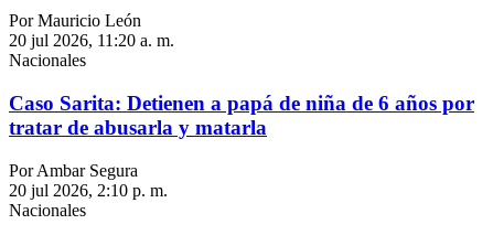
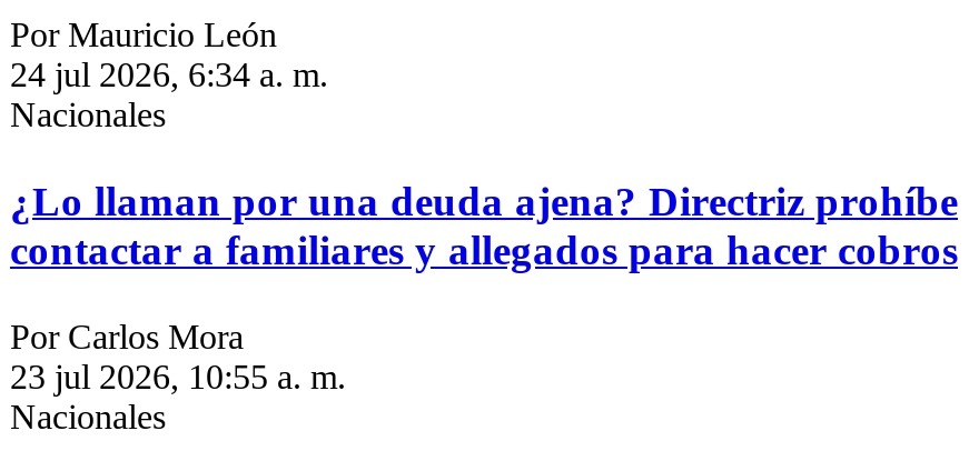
[9,31,174,50] 20 jul 2026, 11:20 a. m. -> [10,56,328,94] 24 jul 2026, 6:34 a. m.
[9,92,474,139] Caso Sarita: Detienen a papá de niña de 6 años por | tratar de abusarla y matarla -> [10,178,958,273] ¿Lo llaman por una deuda ajena? Directriz prohíbe | contactar a familiares y allegados para hacer cobros
[9,161,168,199] Por Ambar Segura | 20 jul 2026, 2:10 p. m. -> [10,317,346,395] Por Carlos Mora | 23 jul 2026, 10:55 a. m.

